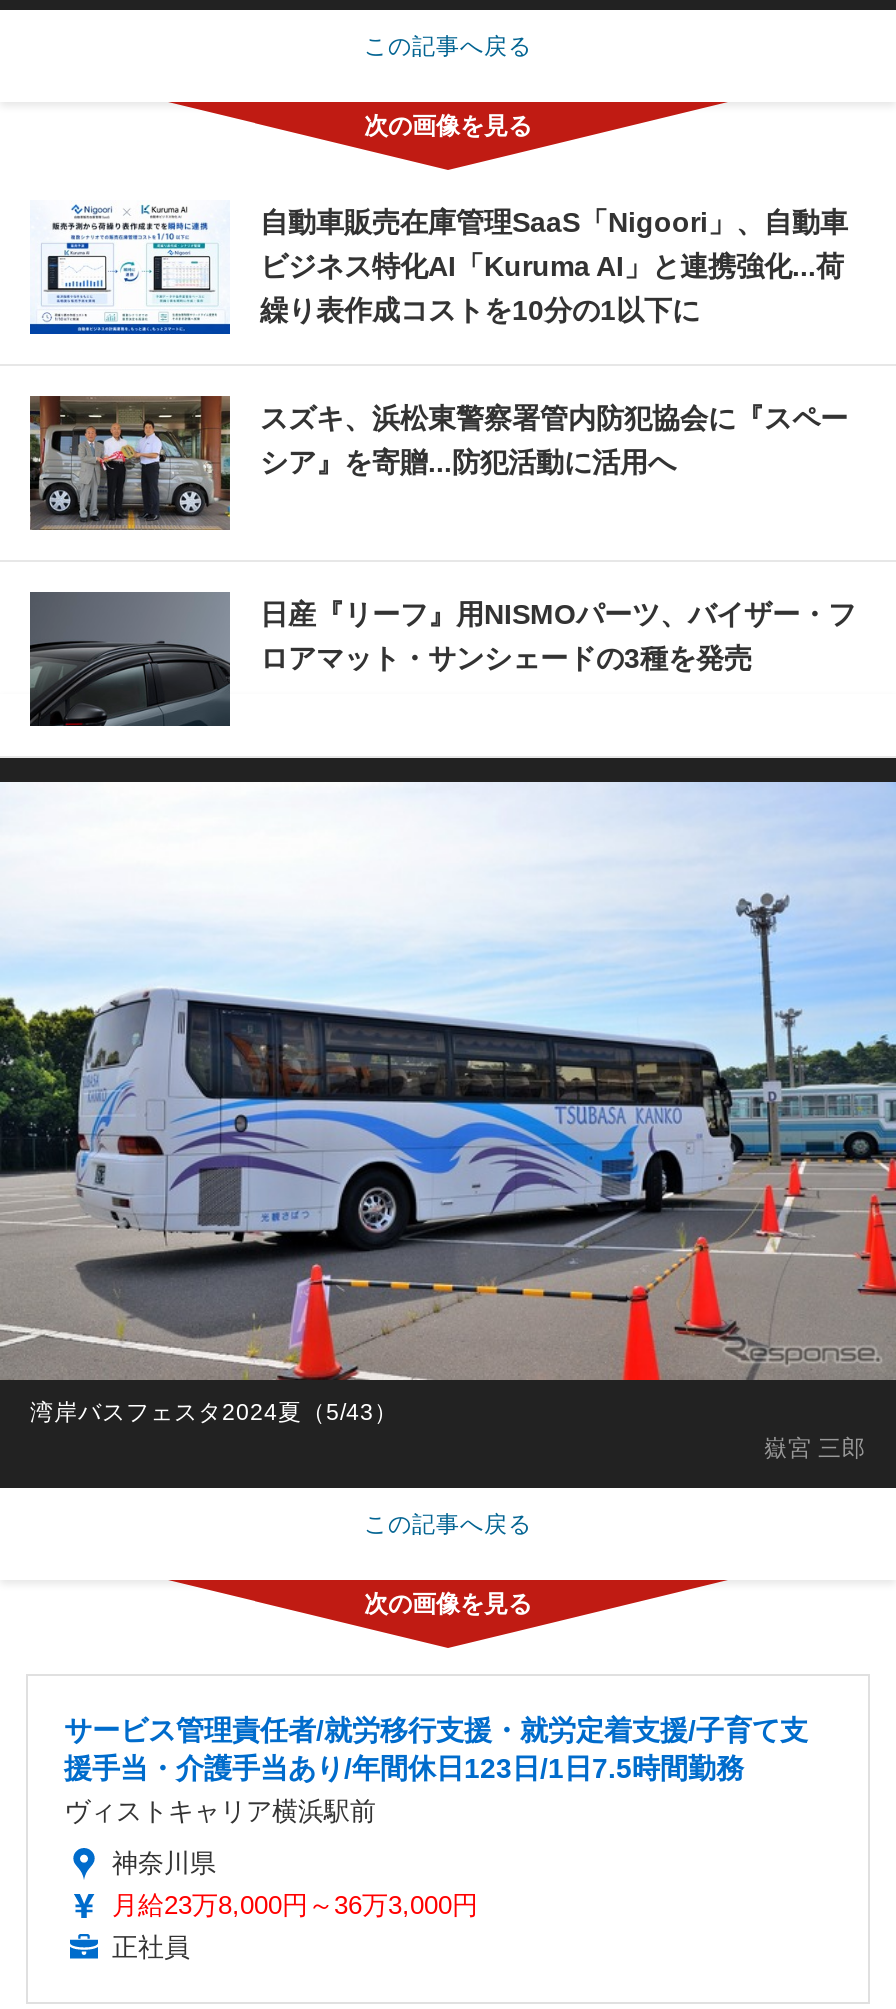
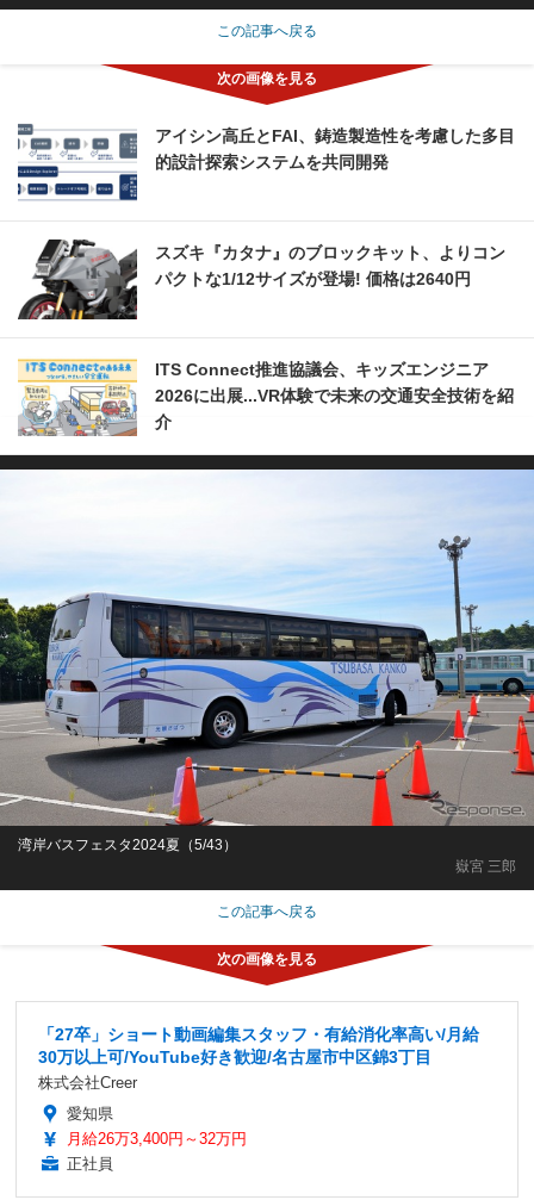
[28,202,848,336] [image] | 自動車販売在庫管理SaaS「Nigoori」、自動車 | ビジネス特化AI「Kuruma AI」と連携強化...荷 | 繰り表作成コストを10分の1以下に -> [17,123,515,203] [image] | アイシン高丘とFAI、鋳造製造性を考慮した多目 | 的設計探索システムを共同開発
[28,394,848,532] [image] | スズキ、浜松東警察署管内防犯協会に『スペー | シア』を寄贈...防犯活動に活用へ -> [18,238,505,321] [image] | スズキ『カタナ』のブロックキット、よりコン | パクトな1/12サイズが登場! 価格は2640円
[28,590,856,728] [image] | 日産『リーフ』用NISMOパーツ、バイザー・フ | ロアマット・サンシェードの3種を発売 -> [18,356,514,437] [image] | ITS Connect推進協議会、キッズエンジニア | 2026に出展...VR体験で未来の交通安全技術を紹 | 介
[64,1714,808,1826] サービス管理責任者/就労移行支援・就労定着支援/子育て支 | 援手当・介護手当あり/年間休日123日/1日7.5時間勤務 | ヴィストキャリア横浜駅前 -> [38,1025,479,1091] 「27卒」ショート動画編集スタッフ・有給消化率高い/月給 | 30万以上可/YouTube好き歓迎/名古屋市中区錦3丁目 | 株式会社Creer
[112,1848,478,1920] 神奈川県 | 月給23万8,000円～36万3,000円 -> [67,1104,247,1147] 愛知県 | 月給26万3,400円～32万円

